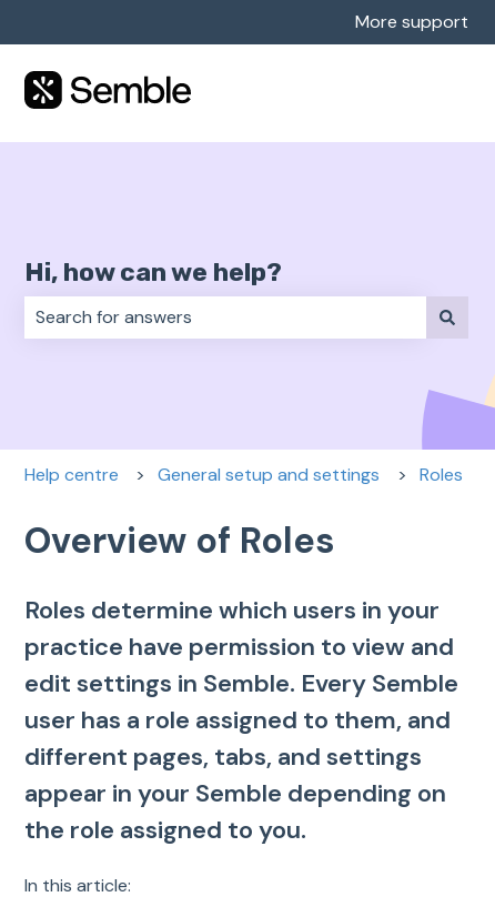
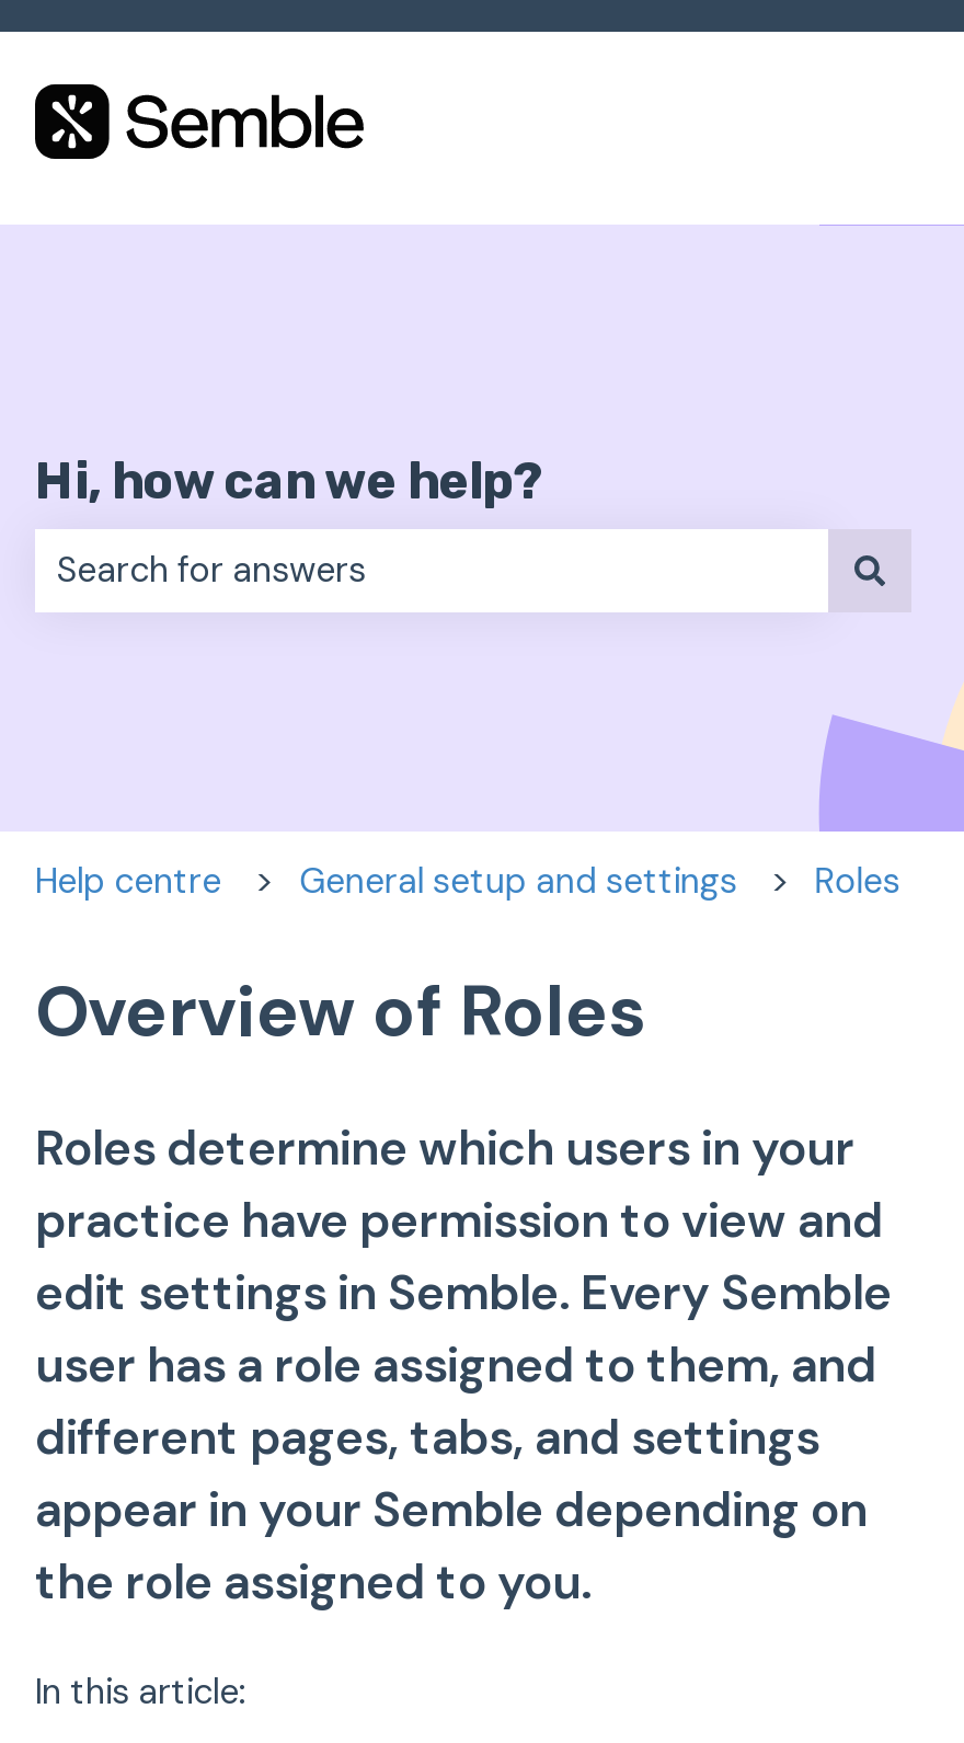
[355,10,468,33] More support -> none

